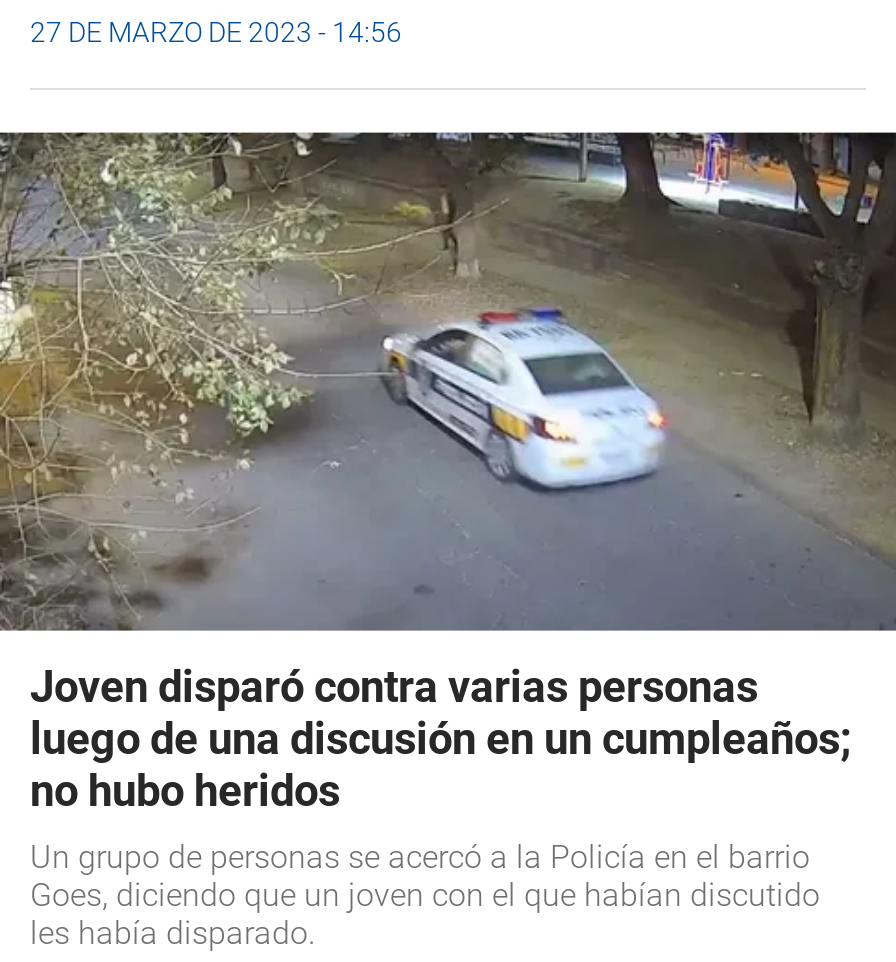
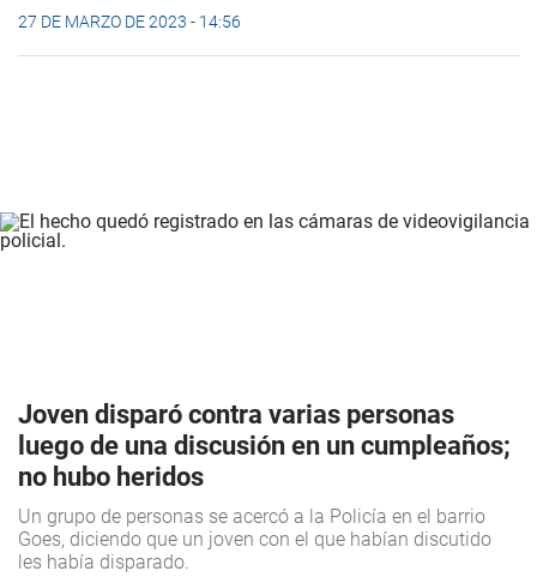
[6,130,890,634] [image] -> none

